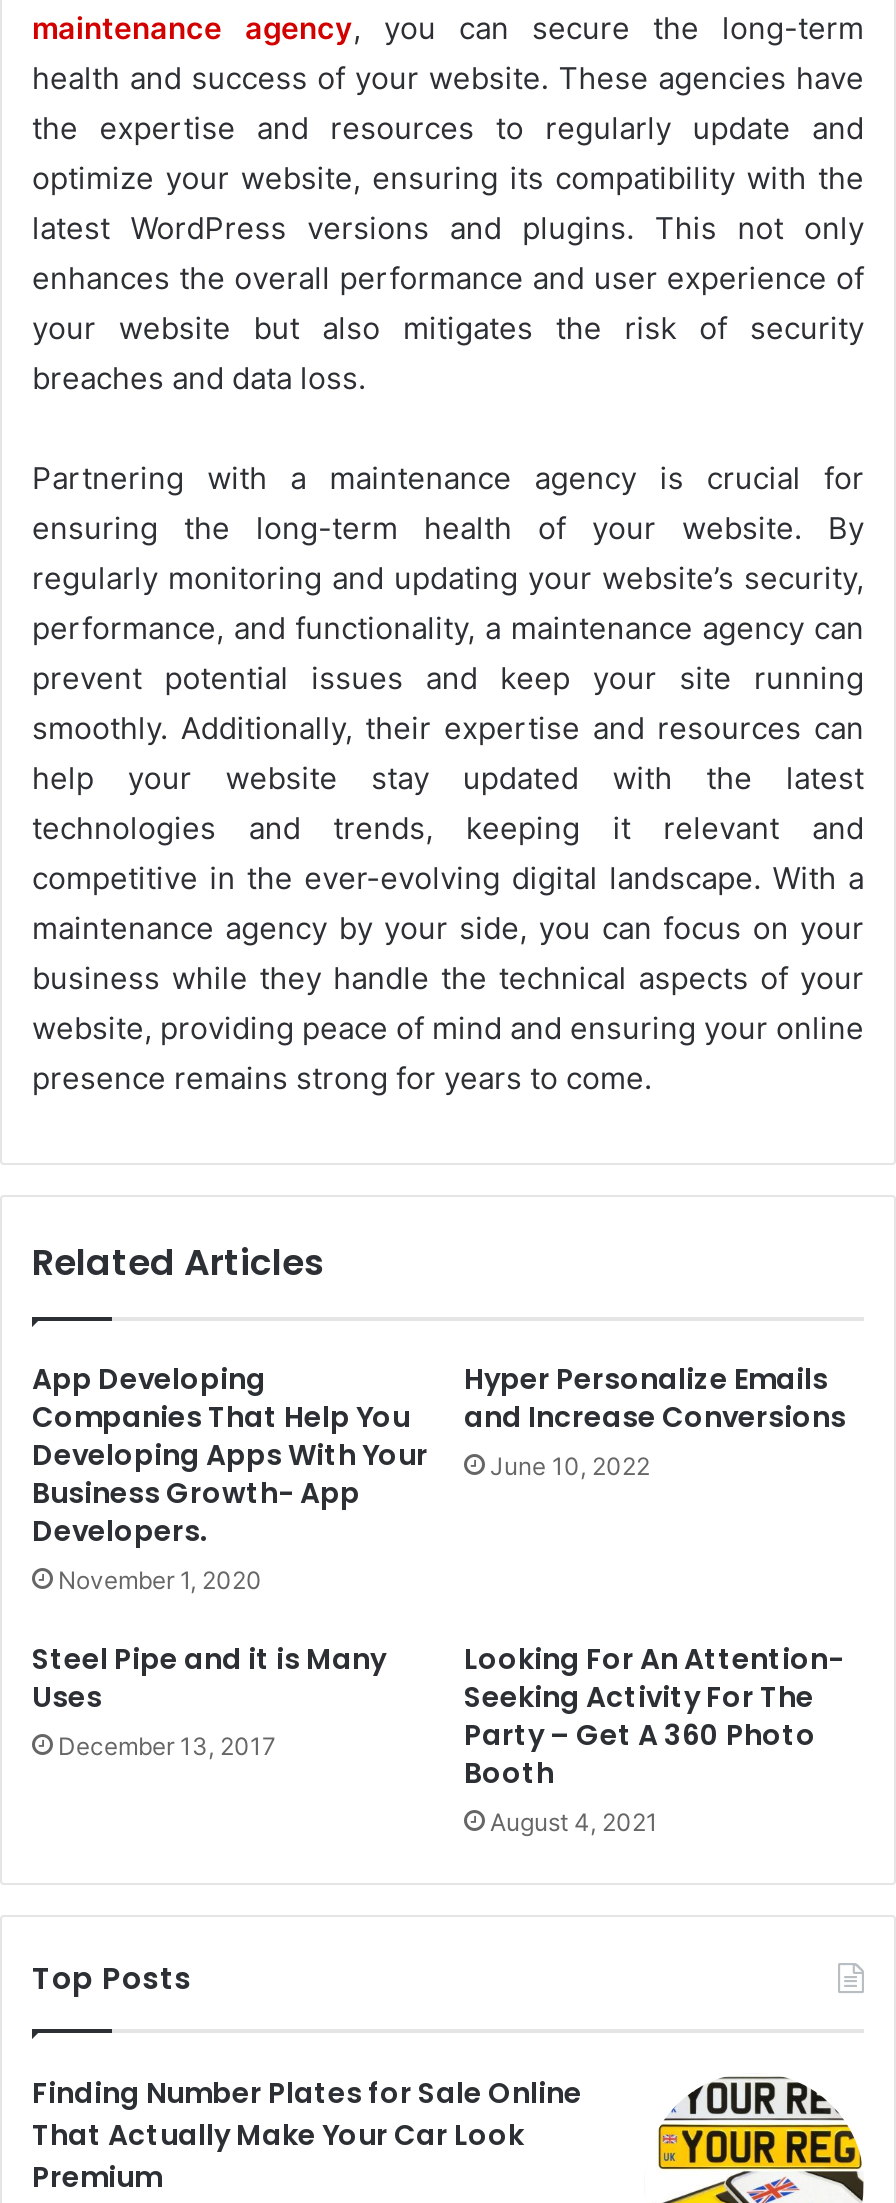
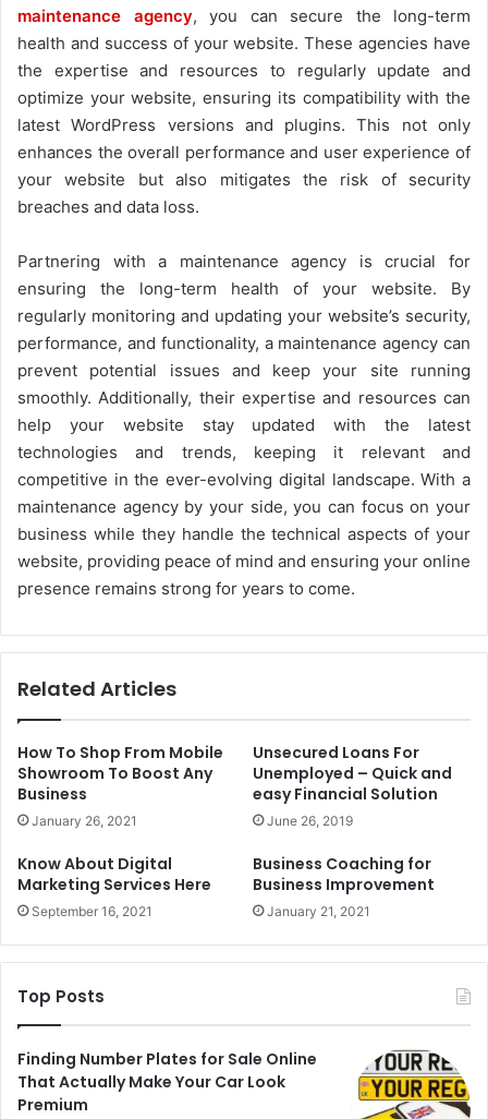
[32,1359,428,1595] App Developing | Companies That Help You | Developing Apps With Your | Business Growth- App | Developers. | November 1, 2020 -> [17,741,223,829] How To Shop From Mobile | Showroom To Boost Any | Business | January 26, 2021
[464,1359,846,1481] Hyper Personalize Emails | and Increase Conversions | June 10, 2022 -> [253,741,452,829] Unsecured Loans For | Unemployed – Quick and | easy Financial Solution | June 26, 2019
[32,1639,386,1761] Steel Pipe and it is Many | Uses | December 13, 2017 -> [17,853,211,919] Know About Digital | Marketing Services Here | September 16, 2021
[464,1639,844,1837] Looking For An Attention- | Seeking Activity For The | Party – Get A 360 Photo | Booth | August 4, 2021 -> [253,853,435,919] Business Coaching for | Business Improvement | January 21, 2021

